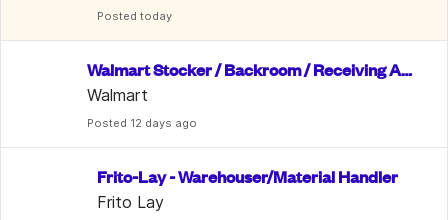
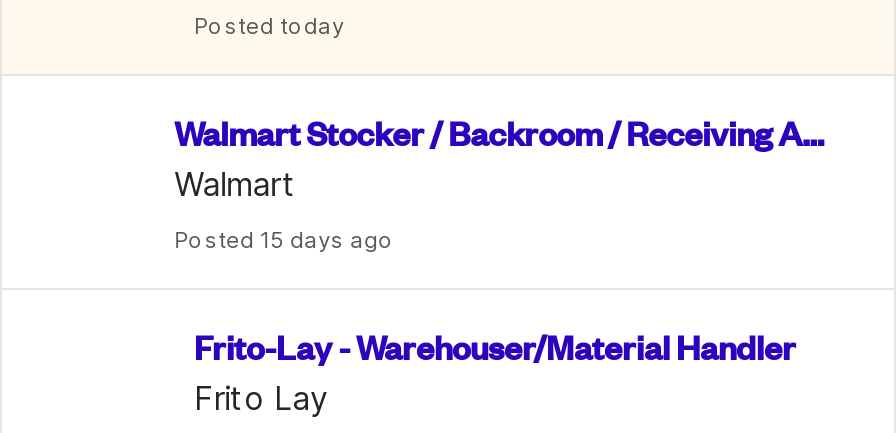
[87,116,197,130] Posted 12 days ago -> [174,226,394,254] Posted 15 days ago

